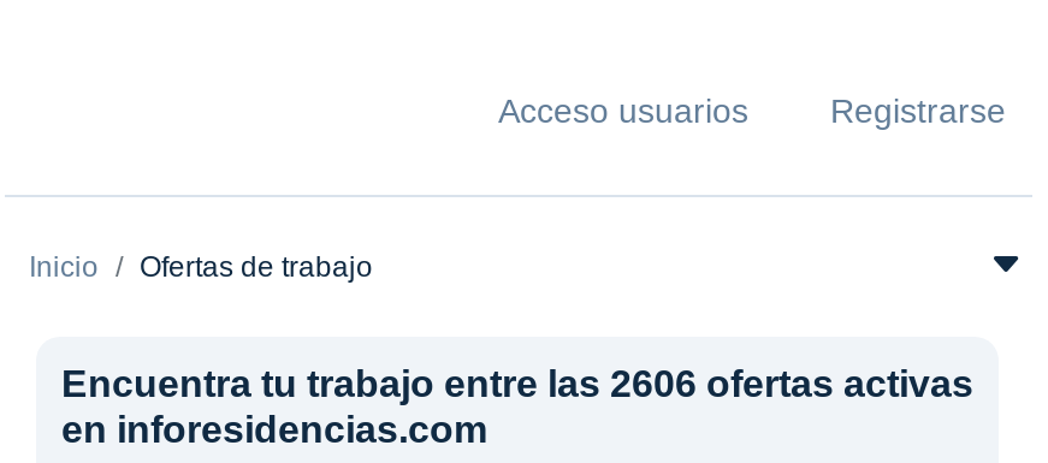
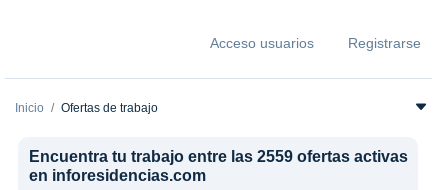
[61,363,973,404] Encuentra tu trabajo entre las 2606 ofertas activas -> [28,148,407,165] Encuentra tu trabajo entre las 2559 ofertas activas

